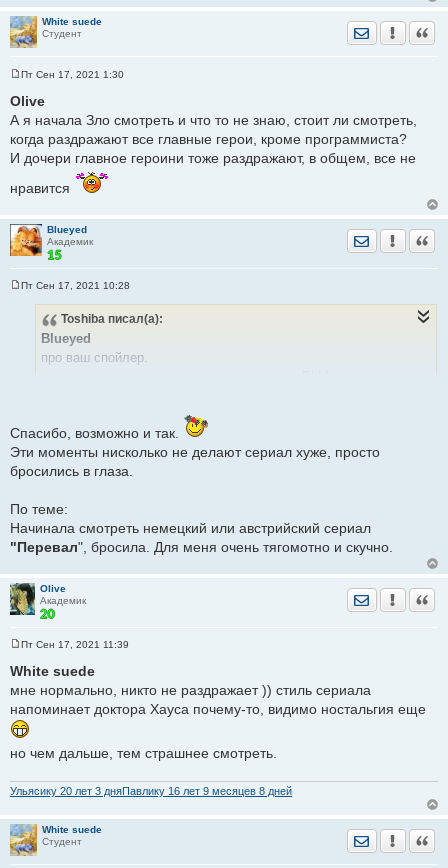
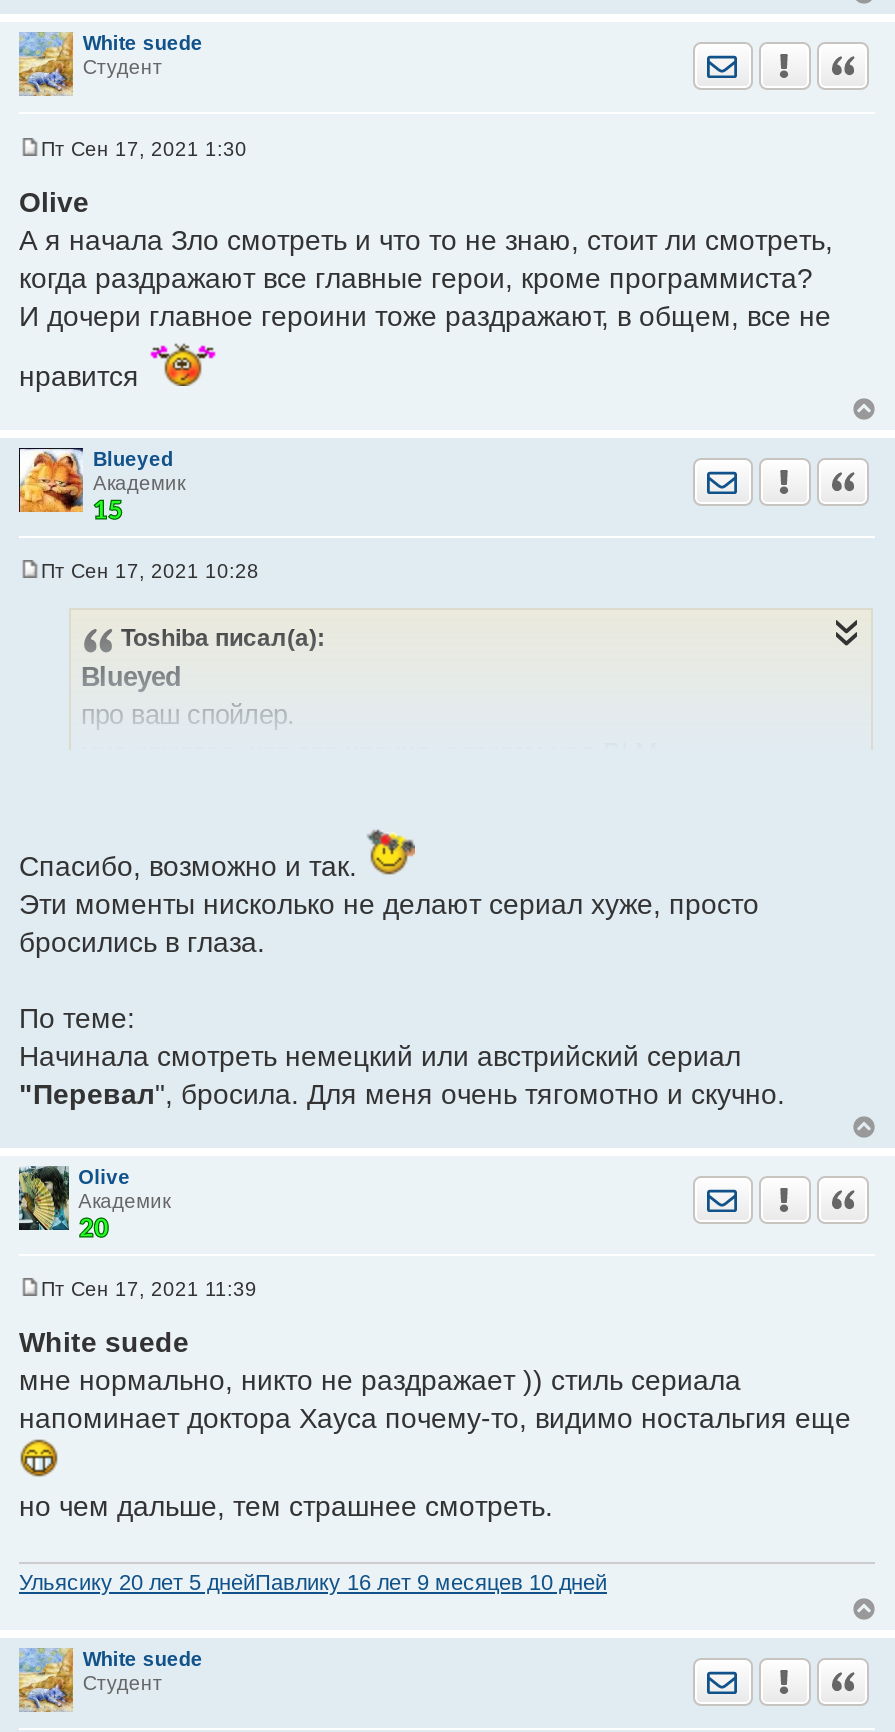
[10,785,292,797] Ульясику 20 лет 3 дняПавлику 16 лет 9 месяцев 8 дней -> [19,1570,607,1594] Ульясику 20 лет 5 днейПавлику 16 лет 9 месяцев 10 дней

